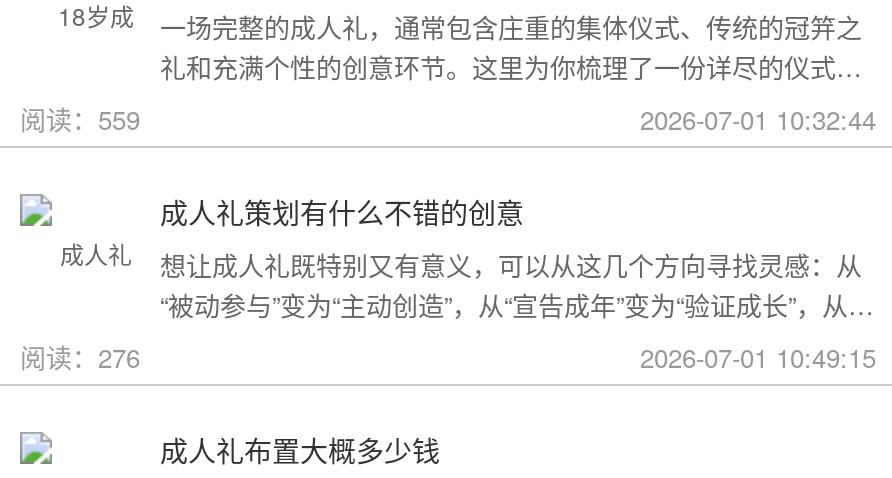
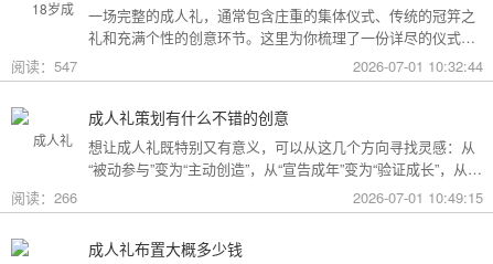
[20,99,140,137] 阅读：559 -> [11,55,77,76] 阅读：547
[20,337,140,375] 阅读：276 -> [11,186,77,207] 阅读：266

